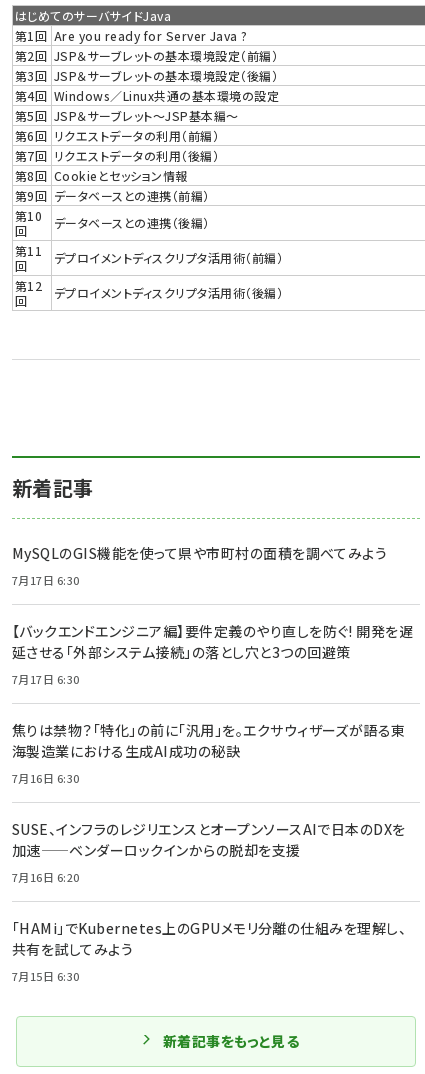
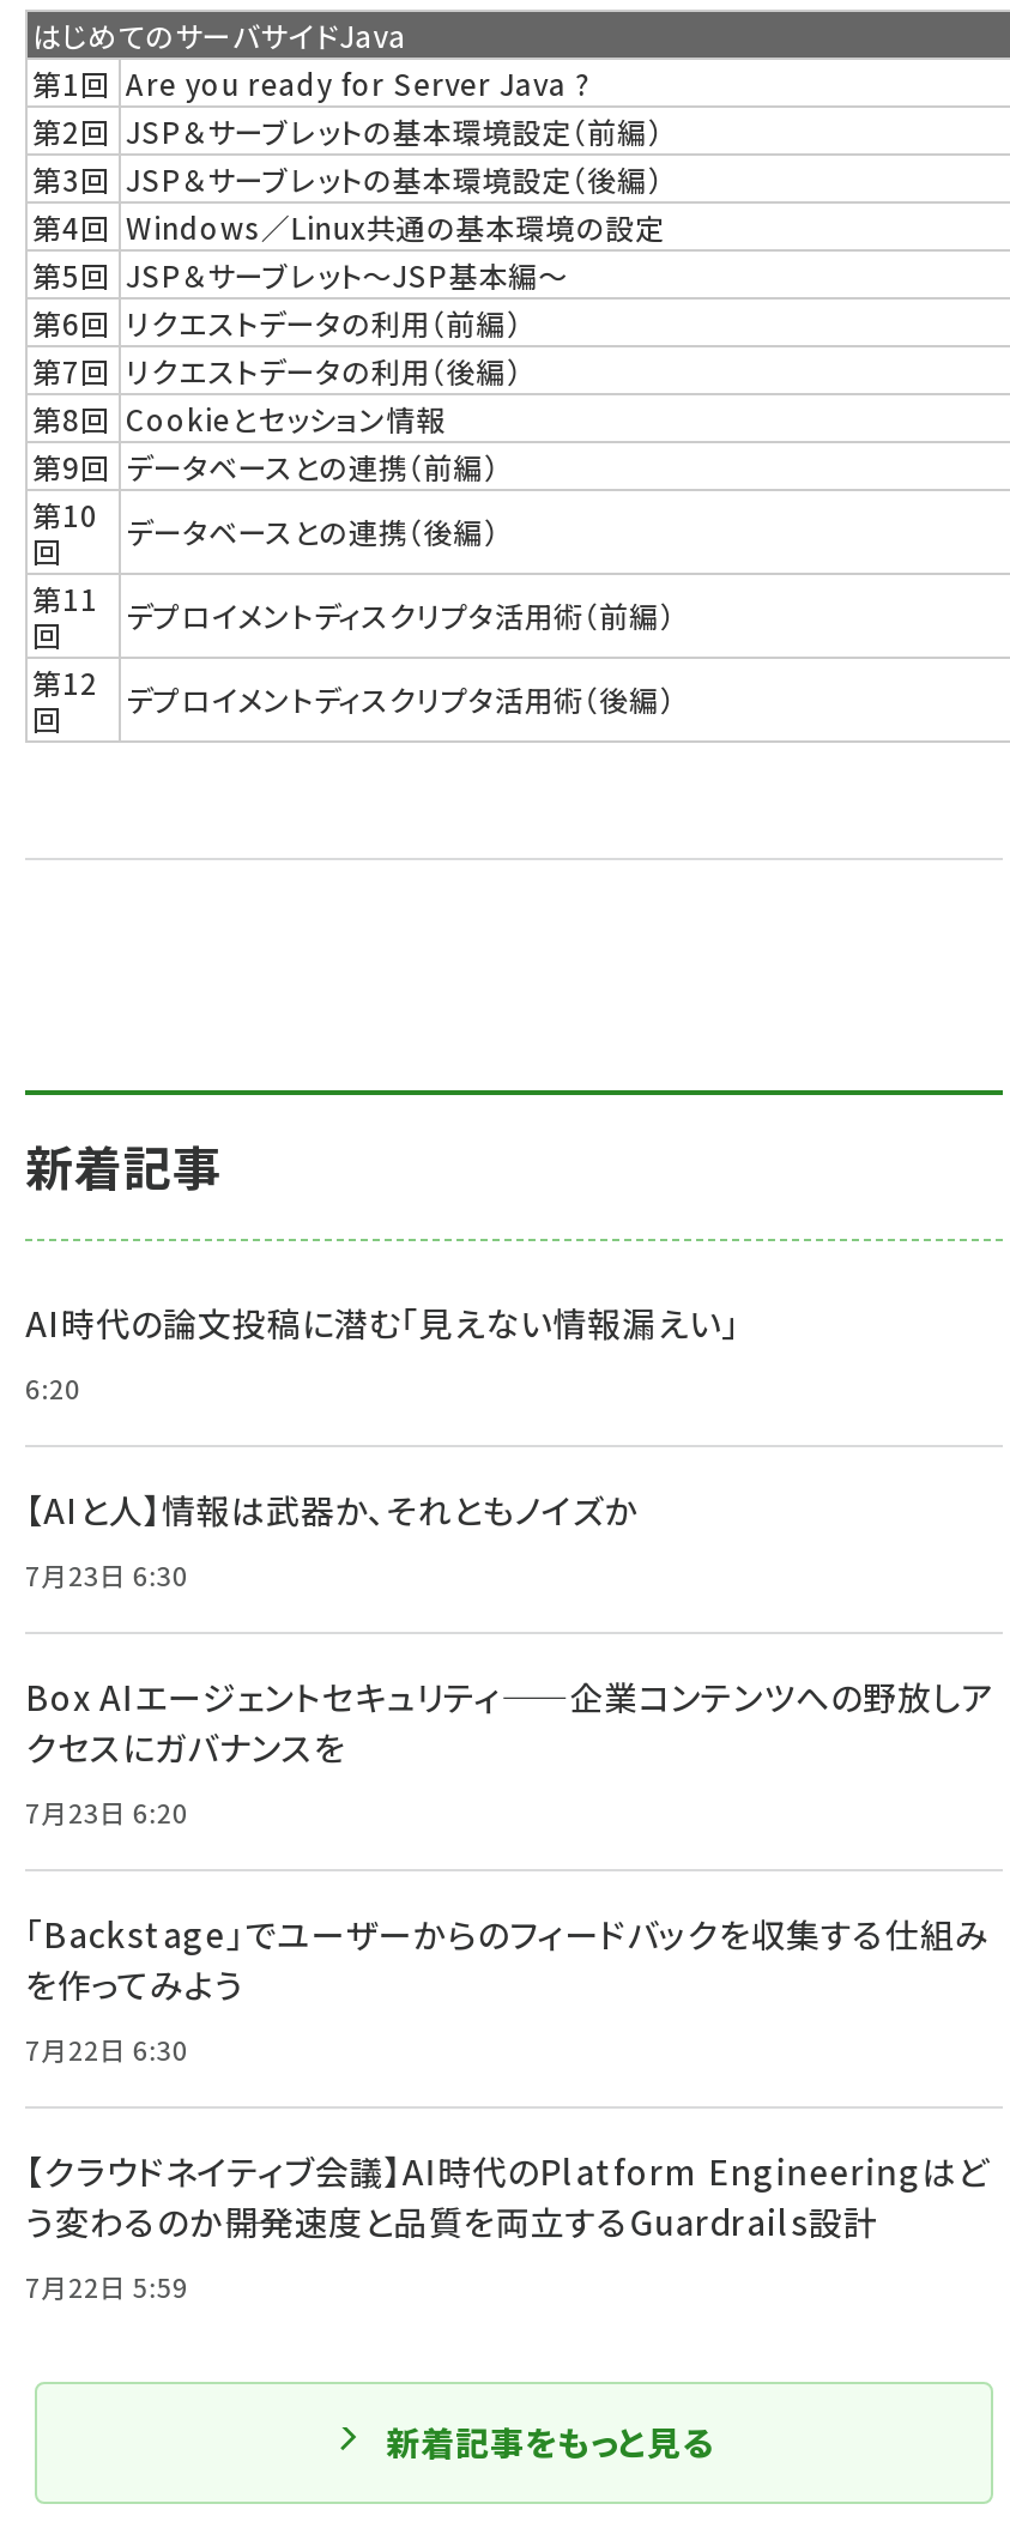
[12,543,387,588] MySQLのGIS機能を使って県や市町村の面積を調べてみよう | 7月17日 6:30 -> [25,1299,739,1407] AI時代の論文投稿に潜む「見えない情報漏えい」 | 6:20
[12,621,413,687] 【バックエンドエンジニア編】要件定義のやり直しを防ぐ! 開発を遅 | 延させる「外部システム接続」の落とし穴と3つの回避策 | 7月17日 6:30 -> [25,1486,639,1593] 【AIと人】情報は武器か、それともノイズか | 7月23日 6:30
[12,720,406,786] 焦りは禁物？「特化」の前に「汎用」を。エクサウィザーズが語る東 | 海製造業における生成AI成功の秘訣 | 7月16日 6:30 -> [25,1673,994,1831] Box AIエージェントセキュリティ——企業コンテンツへの野放しア | クセスにガバナンスを | 7月23日 6:20
[12,819,406,885] SUSE、インフラのレジリエンスとオープンソースAIで日本のDXを | 加速——ベンダーロックインからの脱却を支援 | 7月16日 6:20 -> [25,1910,989,2068] 「Backstage」でユーザーからのフィードバックを収集する仕組み | を作ってみよう | 7月22日 6:30
[12,918,406,984] 「HAMi」でKubernetes上のGPUメモリ分離の仕組みを理解し、 | 共有を試してみよう | 7月15日 6:30 -> [25,2147,989,2305] 【クラウドネイティブ会議】AI時代のPlatform Engineeringはど | う変わるのか――開発速度と品質を両立するGuardrails設計 | 7月22日 5:59

